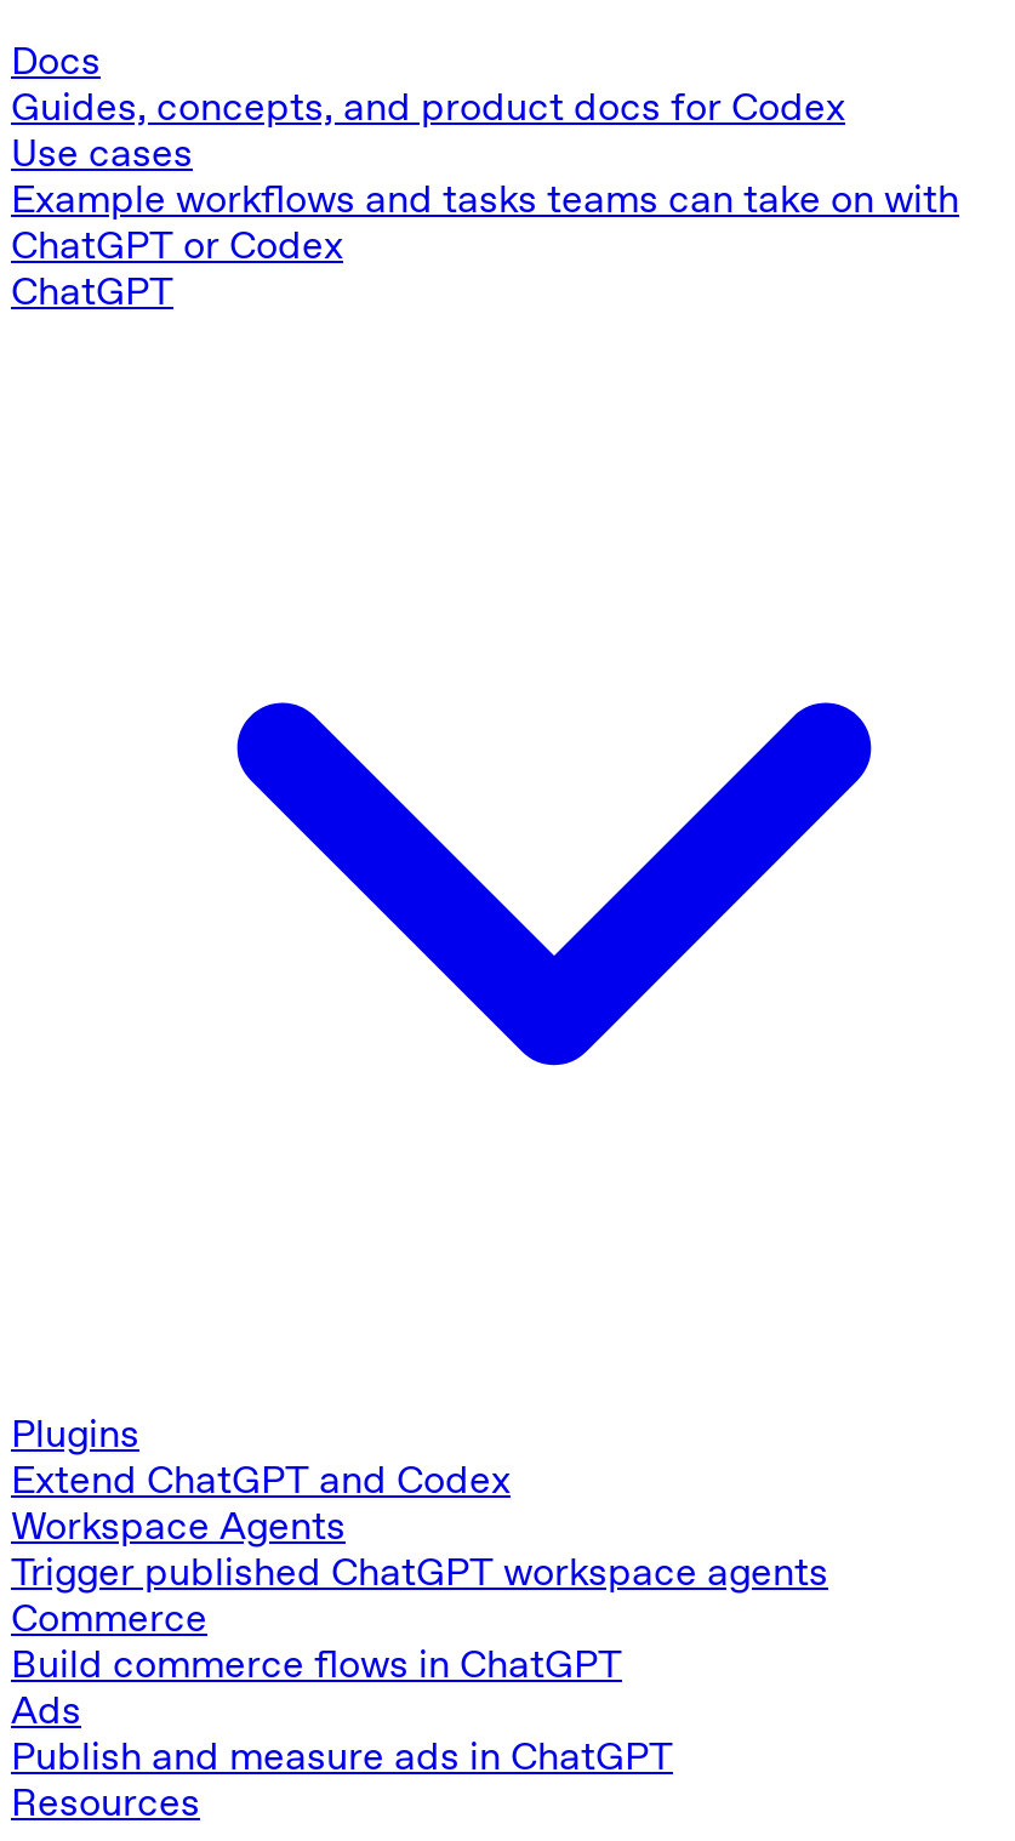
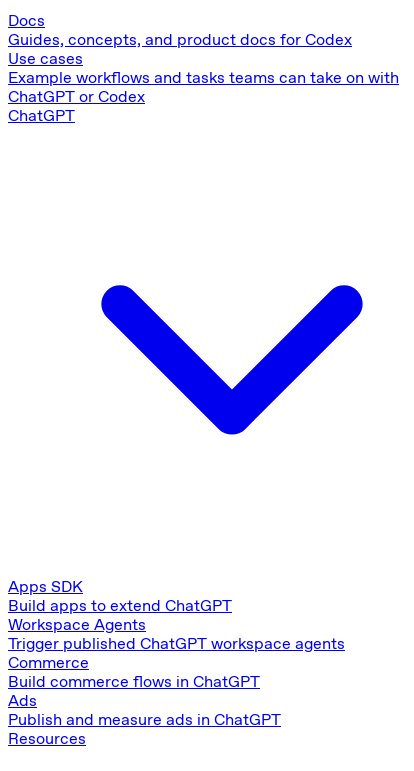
[11,1410,511,1503] Plugins | Extend ChatGPT and Codex -> [8,577,232,615] Apps SDK | Build apps to extend ChatGPT

